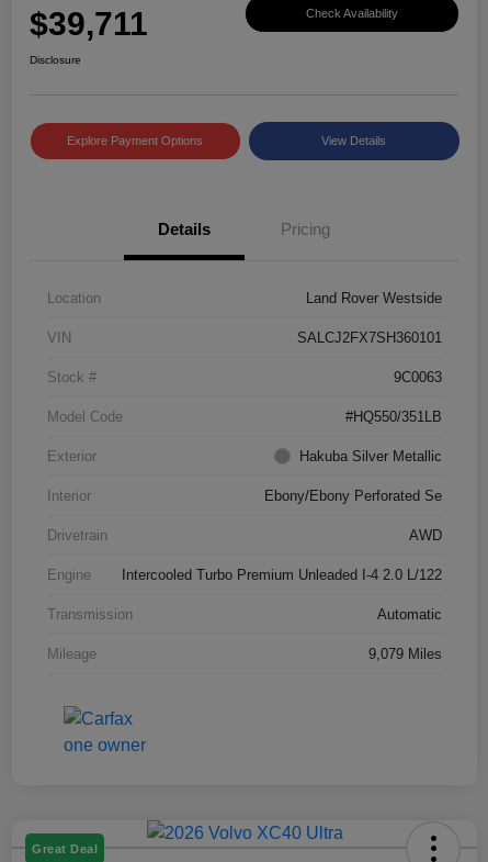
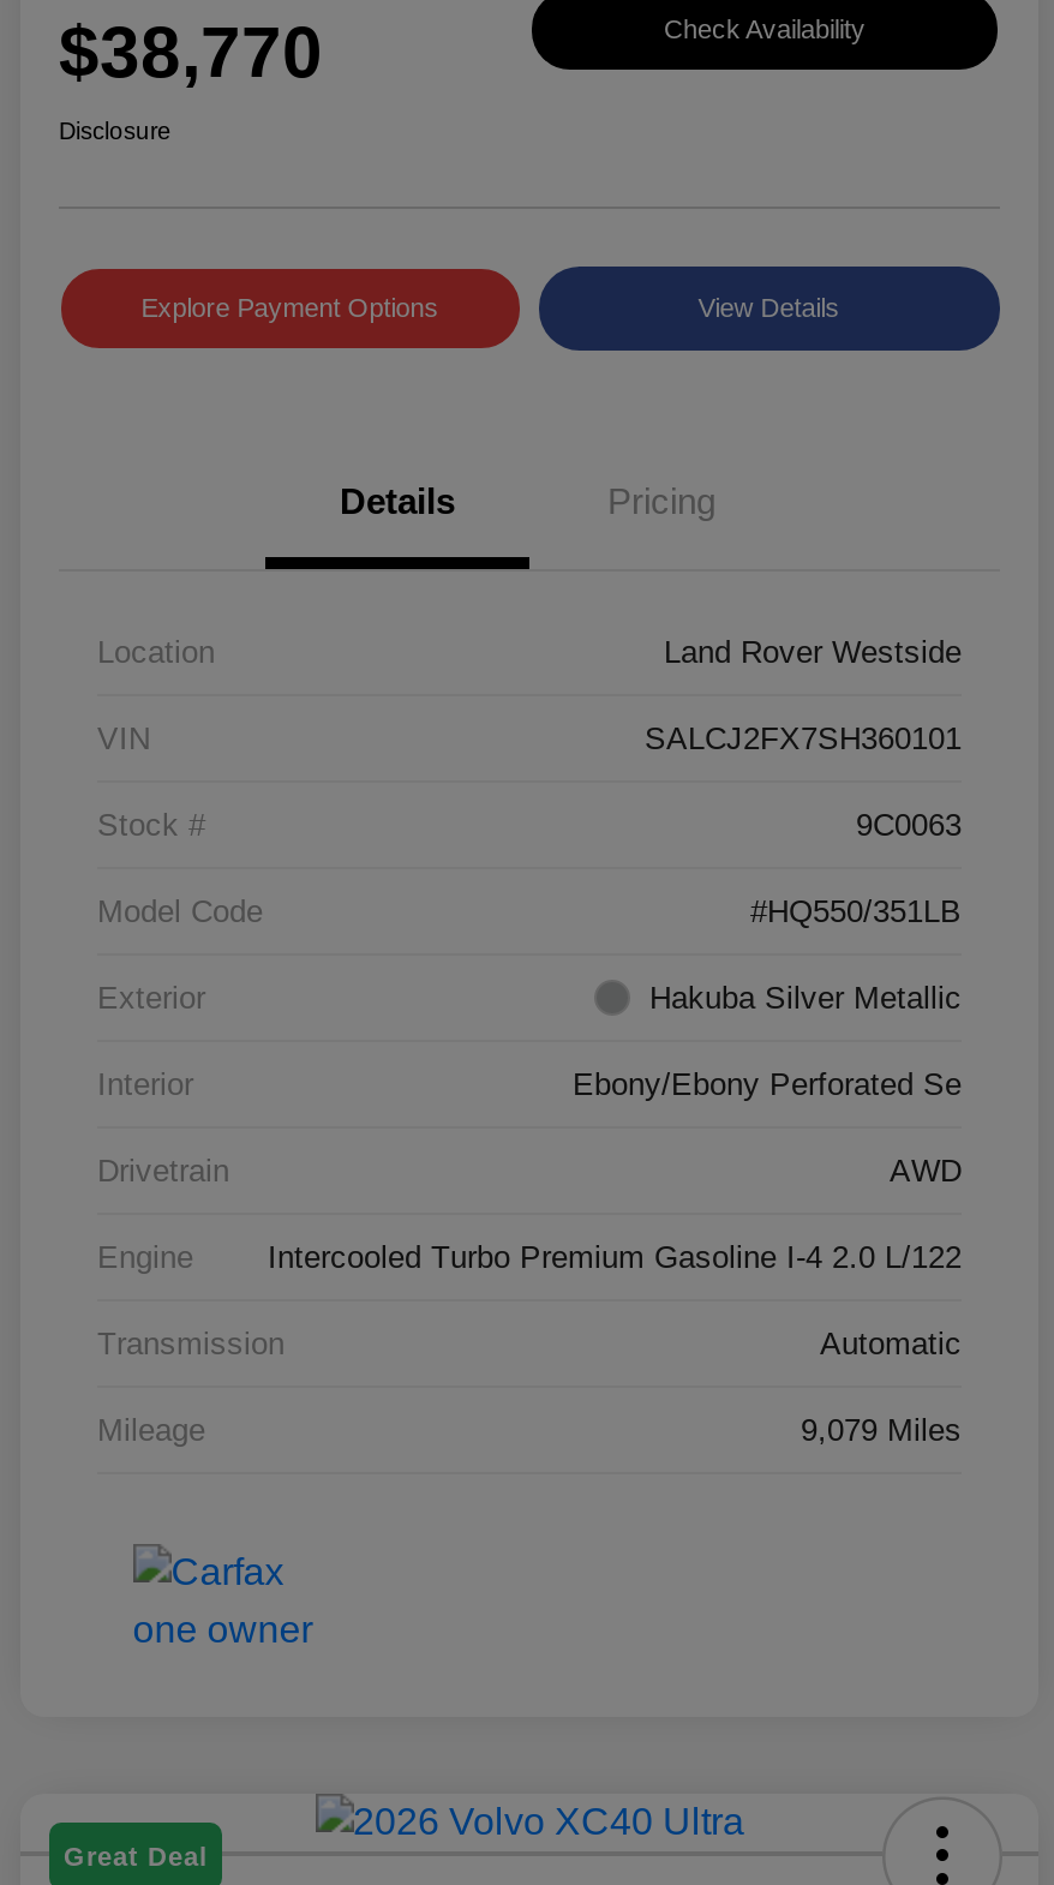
[30,6,148,42] $39,711 -> [59,13,323,92] $38,770
[122,567,442,583] Intercooled Turbo Premium Unleaded I-4 2.0 L/122 -> [268,1240,962,1276] Intercooled Turbo Premium Gasoline I-4 2.0 L/122

